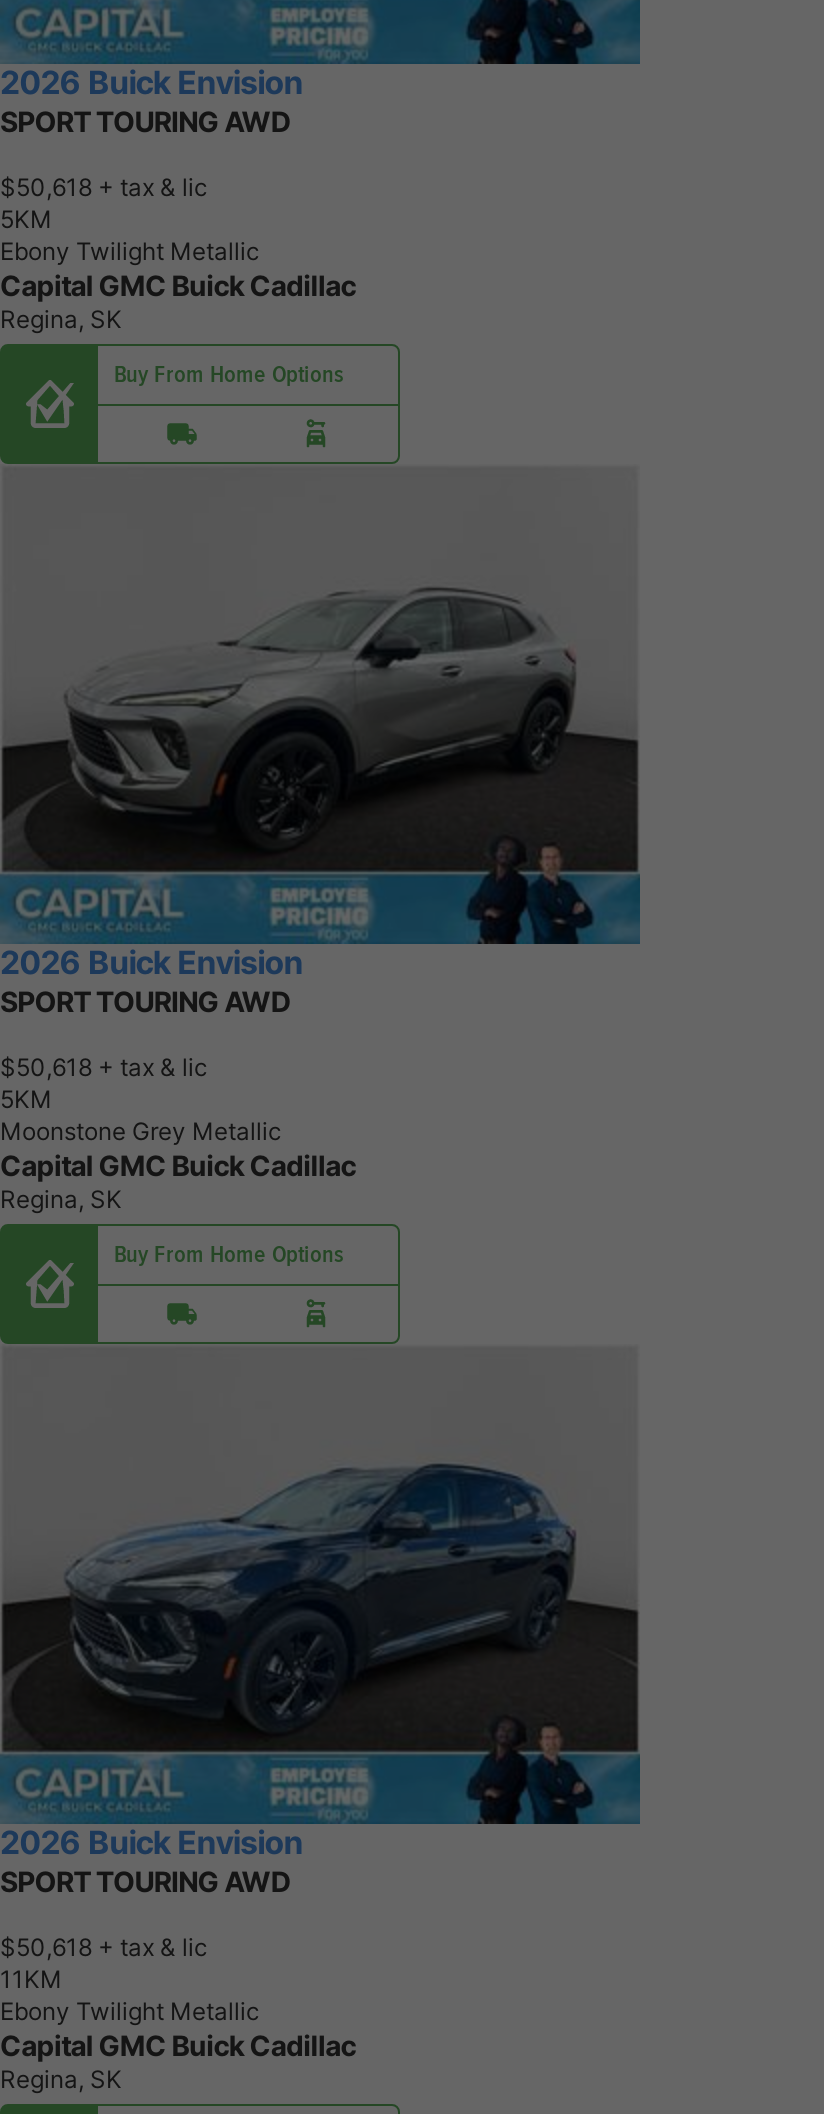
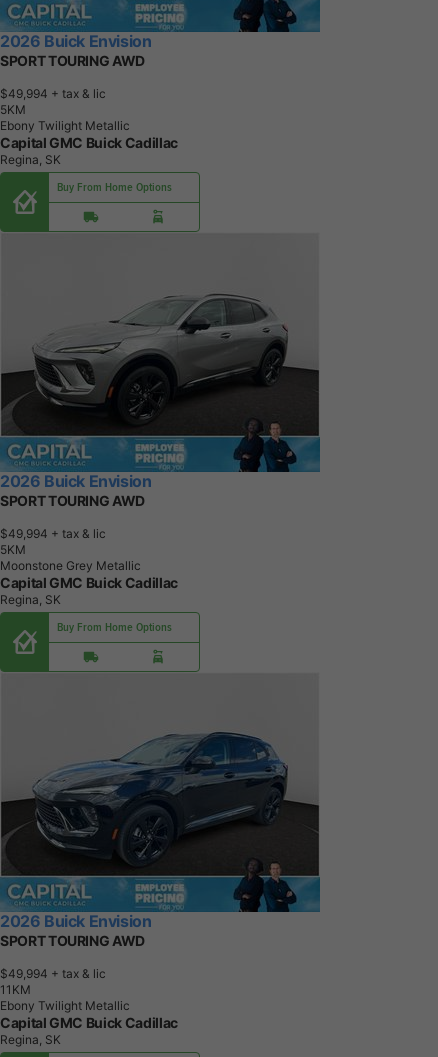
[0,173,208,203] $50,618 + tax & lic -> [0,86,106,101] $49,994 + tax & lic
[0,1053,208,1083] $50,618 + tax & lic -> [0,526,106,541] $49,994 + tax & lic
[0,1933,208,1963] $50,618 + tax & lic -> [0,966,106,981] $49,994 + tax & lic

